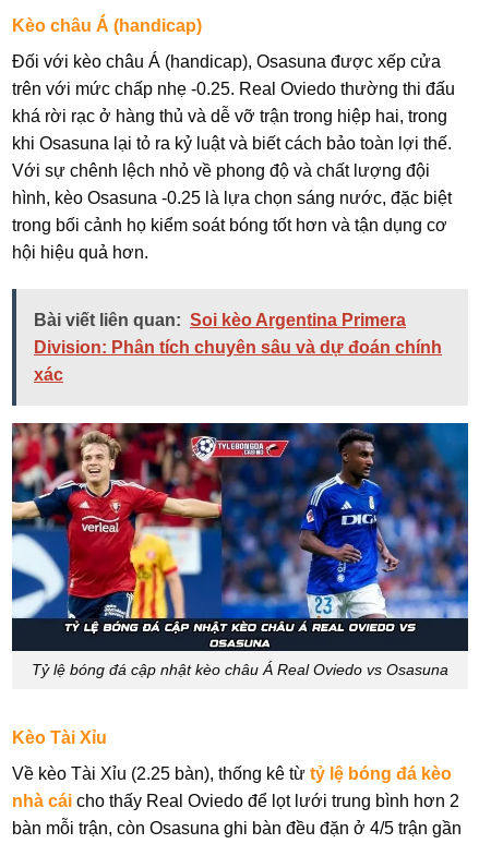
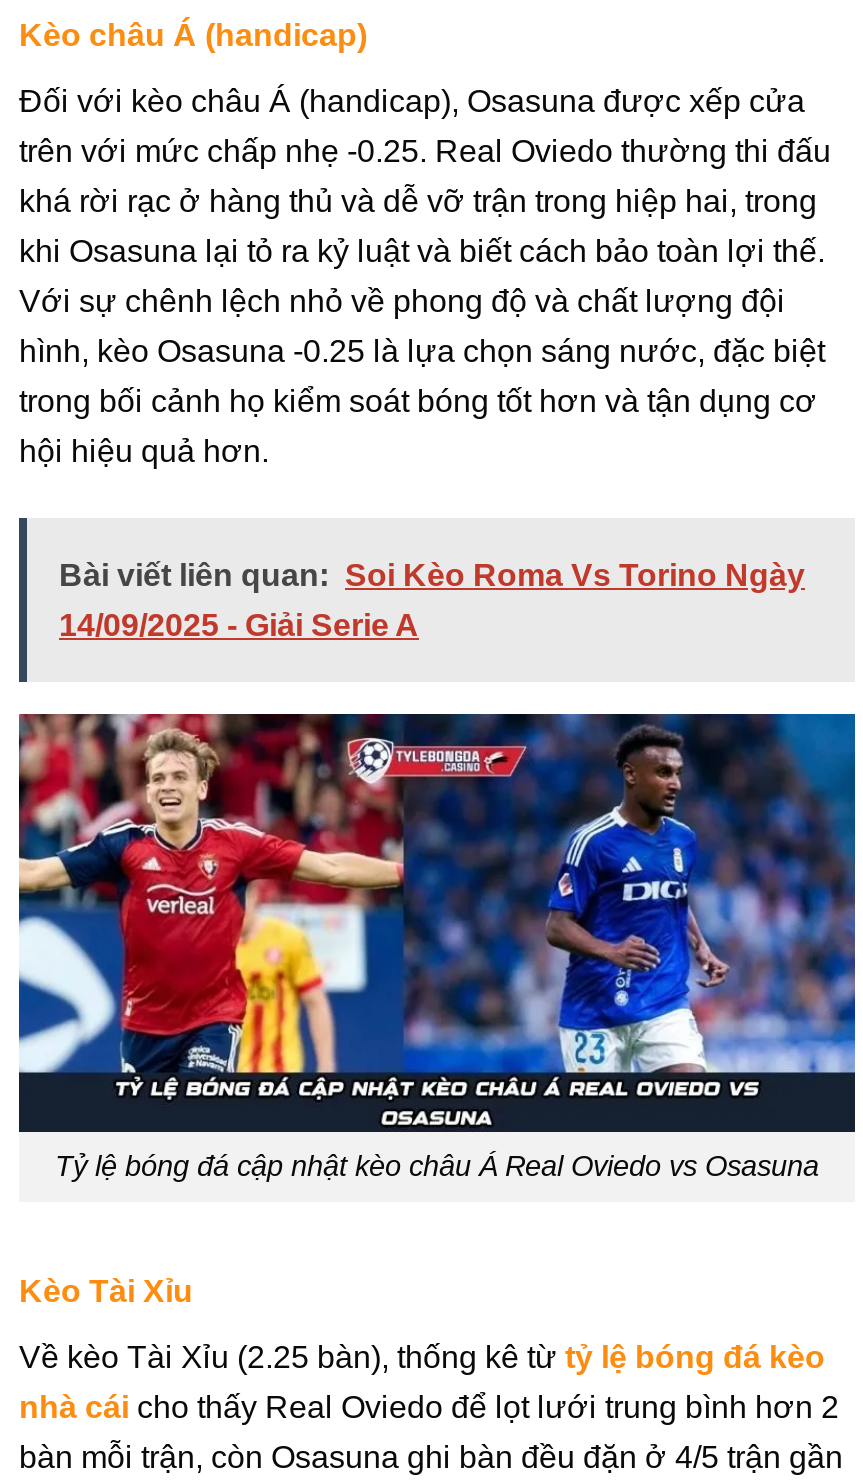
[34,311,442,384] Bài viết liên quan: Soi kèo Argentina Primera | Division: Phân tích chuyên sâu và dự đoán chính | xác -> [59,558,805,642] Bài viết liên quan: Soi Kèo Roma Vs Torino Ngày | 14/09/2025 - Giải Serie A

